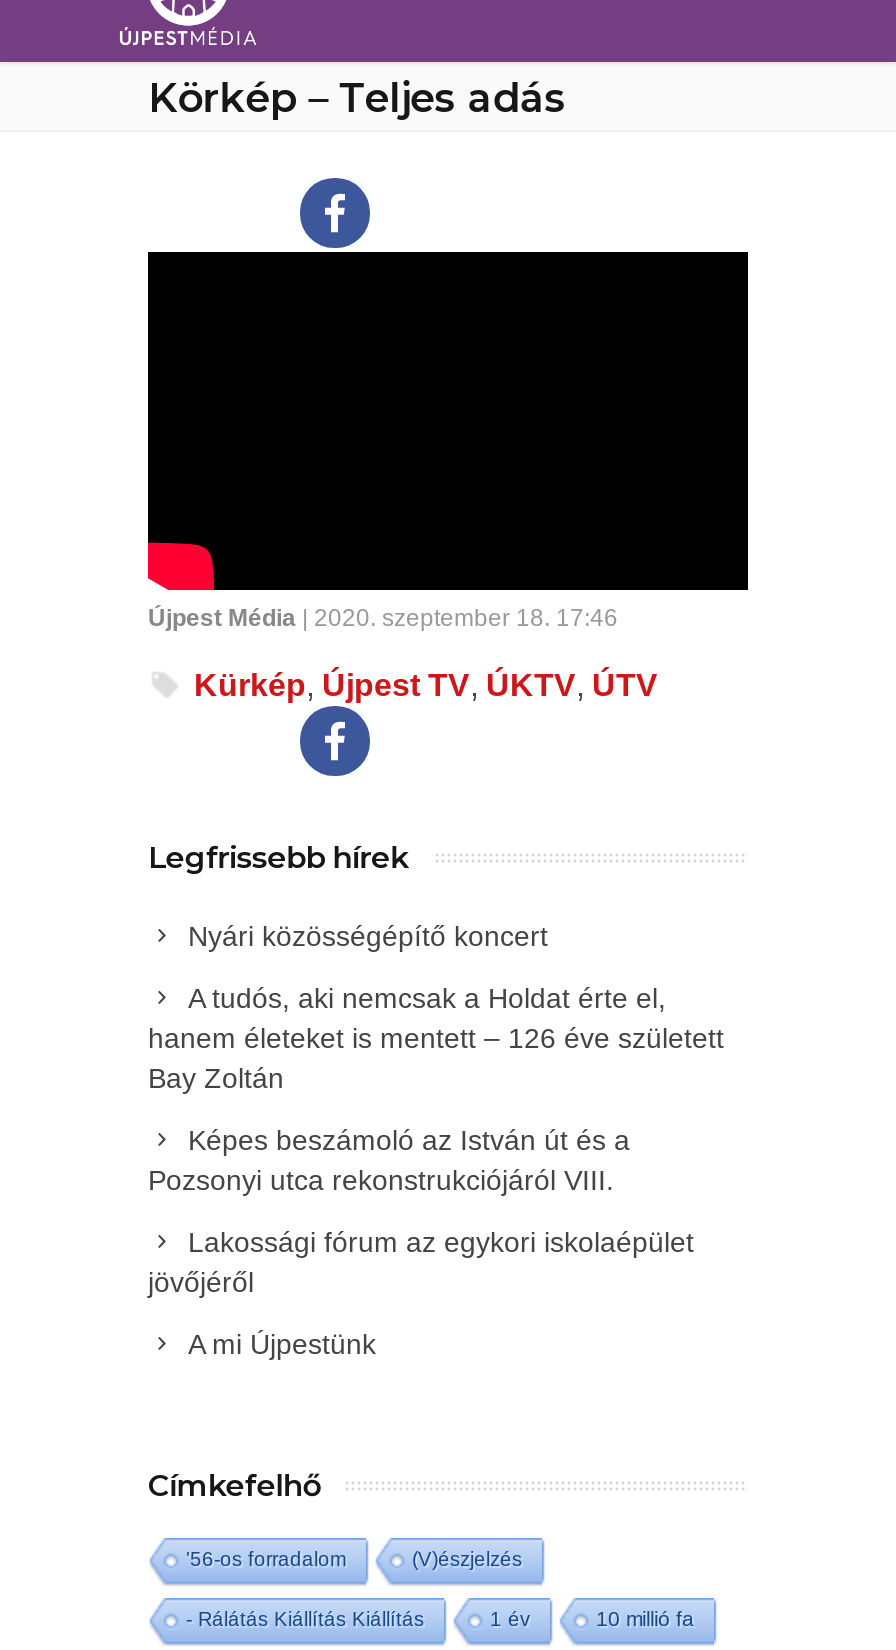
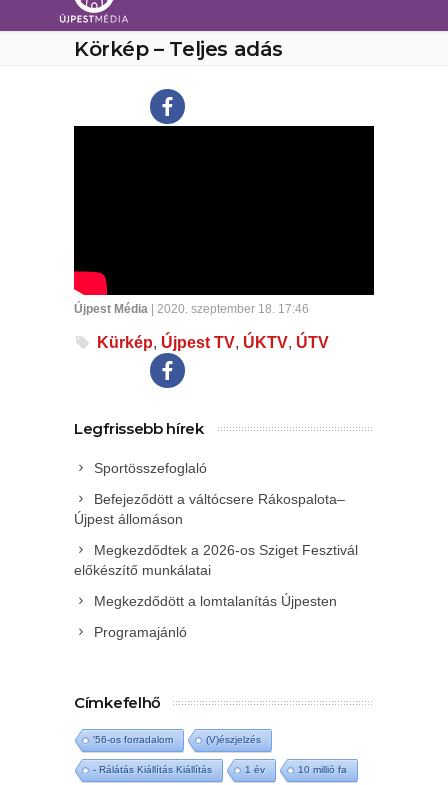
[188,920,548,952] Nyári közösségépítő koncert -> [94,460,207,476] Sportösszefoglaló
[148,982,724,1094] A tudós, aki nemcsak a Holdat érte el, | hanem életeket is mentett – 126 éve született | Bay Zoltán -> [74,491,345,527] Befejeződött a váltócsere Rákospalota– | Újpest állomáson
[148,1124,630,1196] Képes beszámoló az István út és a | Pozsonyi utca rekonstrukciójáról VIII. -> [74,542,358,578] Megkezdődtek a 2026-os Sziget Fesztivál | előkészítő munkálatai
[148,1226,694,1298] Lakossági fórum az egykori iskolaépület | jövőjéről -> [94,593,337,609] Megkezdődött a lomtalanítás Újpesten
[188,1328,376,1360] A mi Újpestünk -> [94,624,187,640] Programajánló

